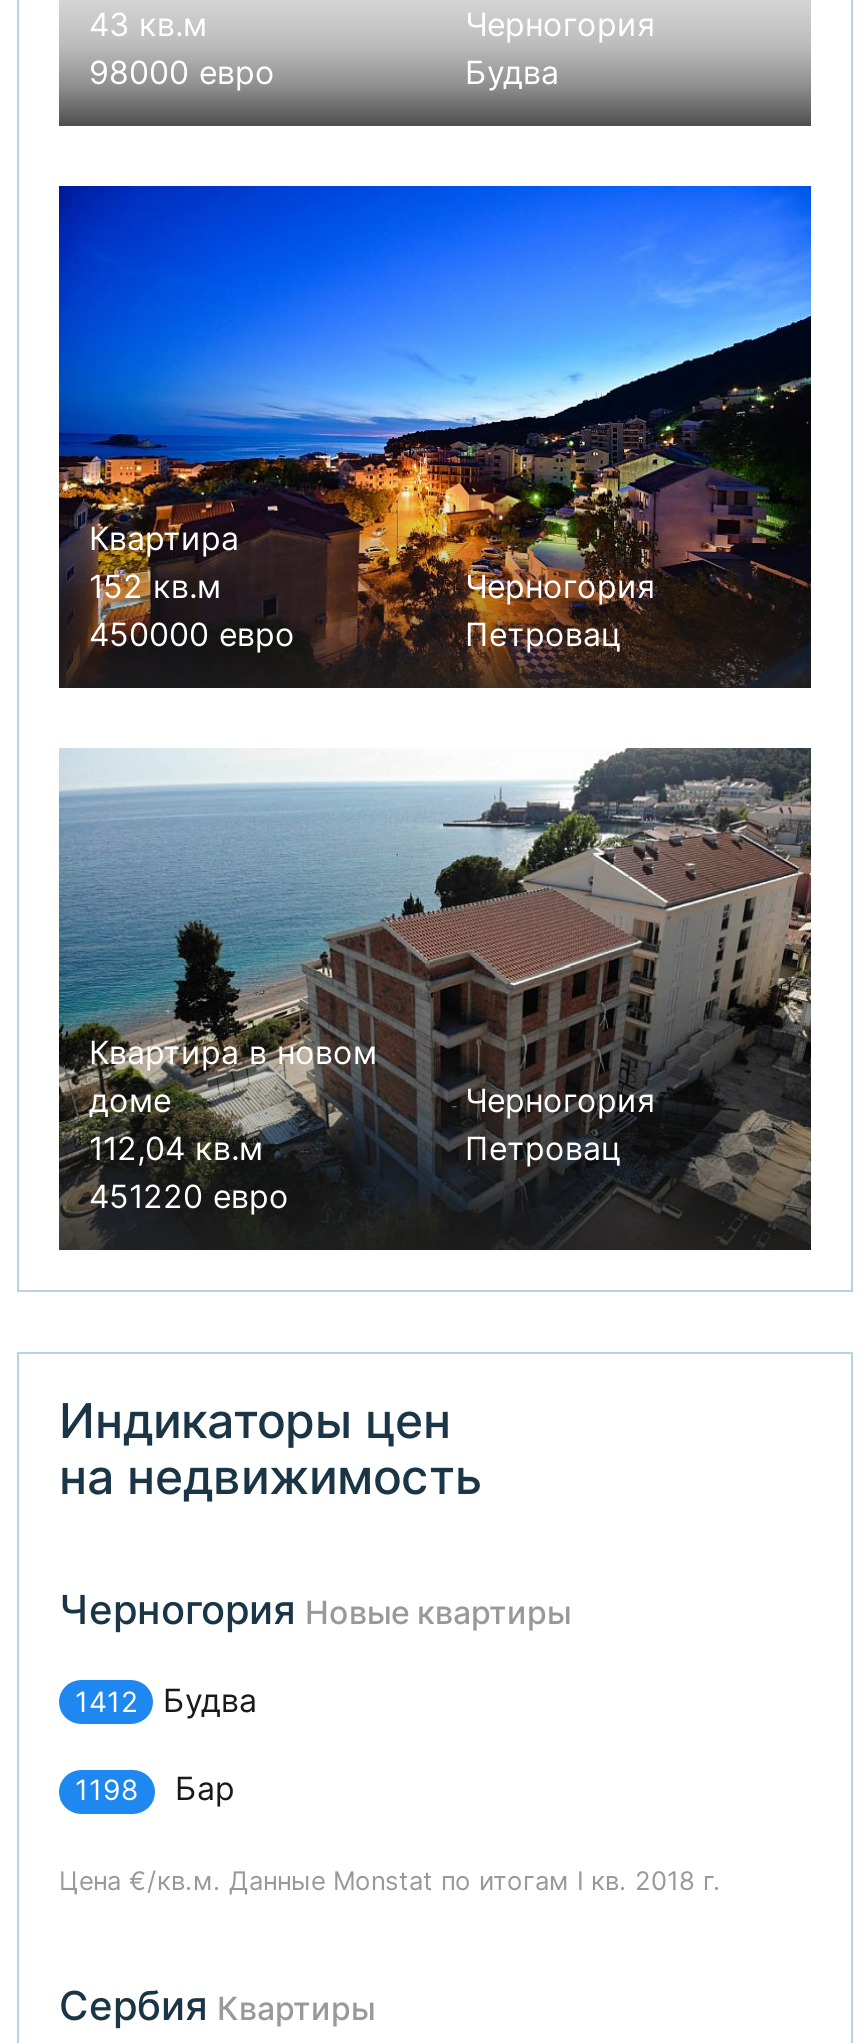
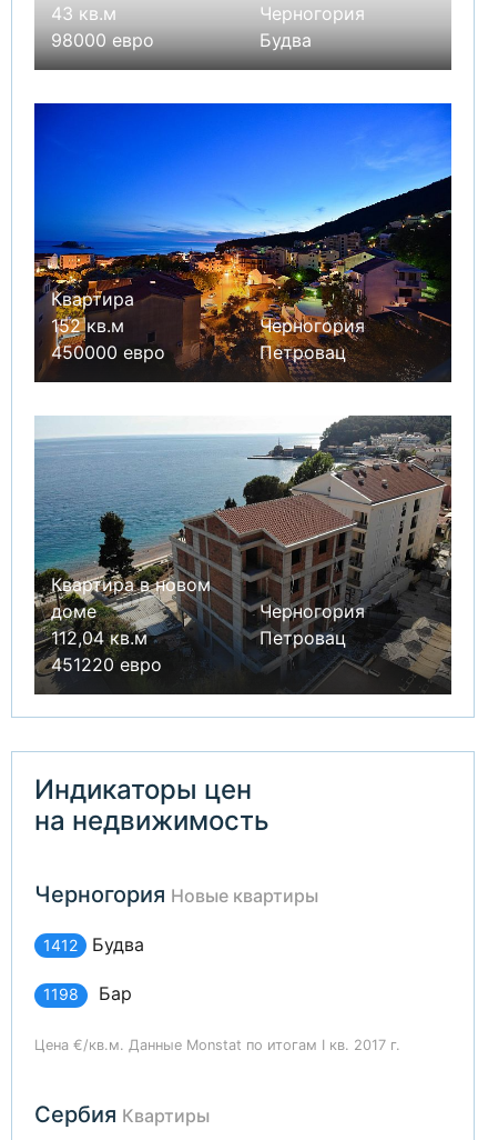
[59,1866,721,1896] Цена €/кв.м. Данные Monstat по итогам I кв. 2018 г. -> [34,1036,400,1053] Цена €/кв.м. Данные Monstat по итогам I кв. 2017 г.

